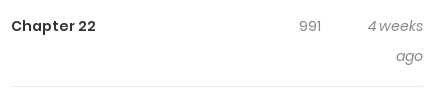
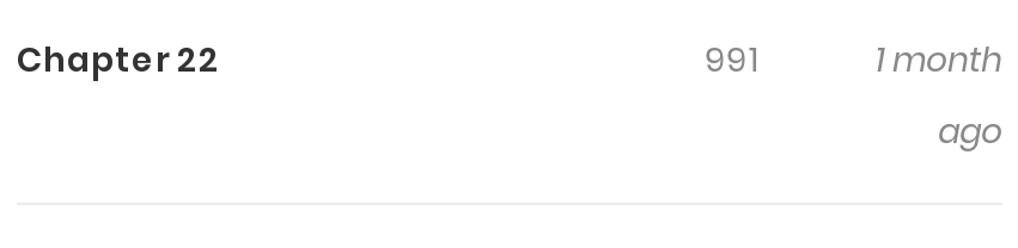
[368,16,423,36] 4 weeks -> [876,36,1002,84] 1 month

